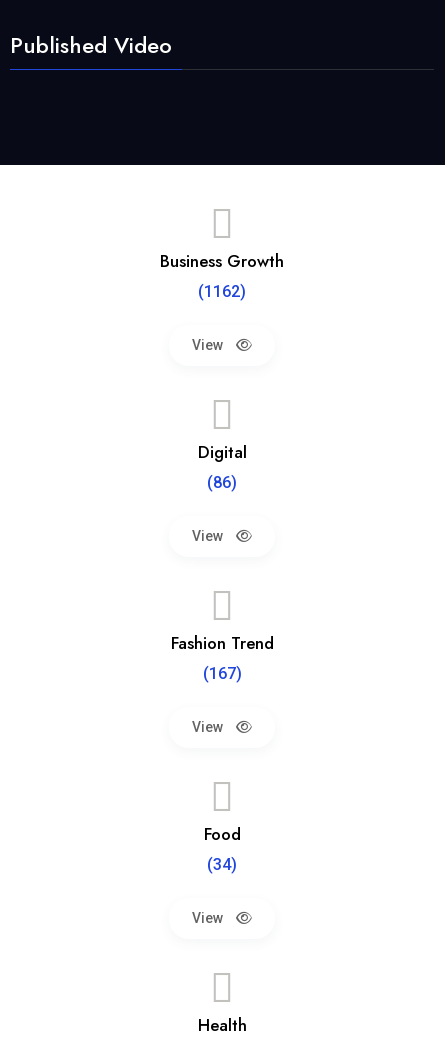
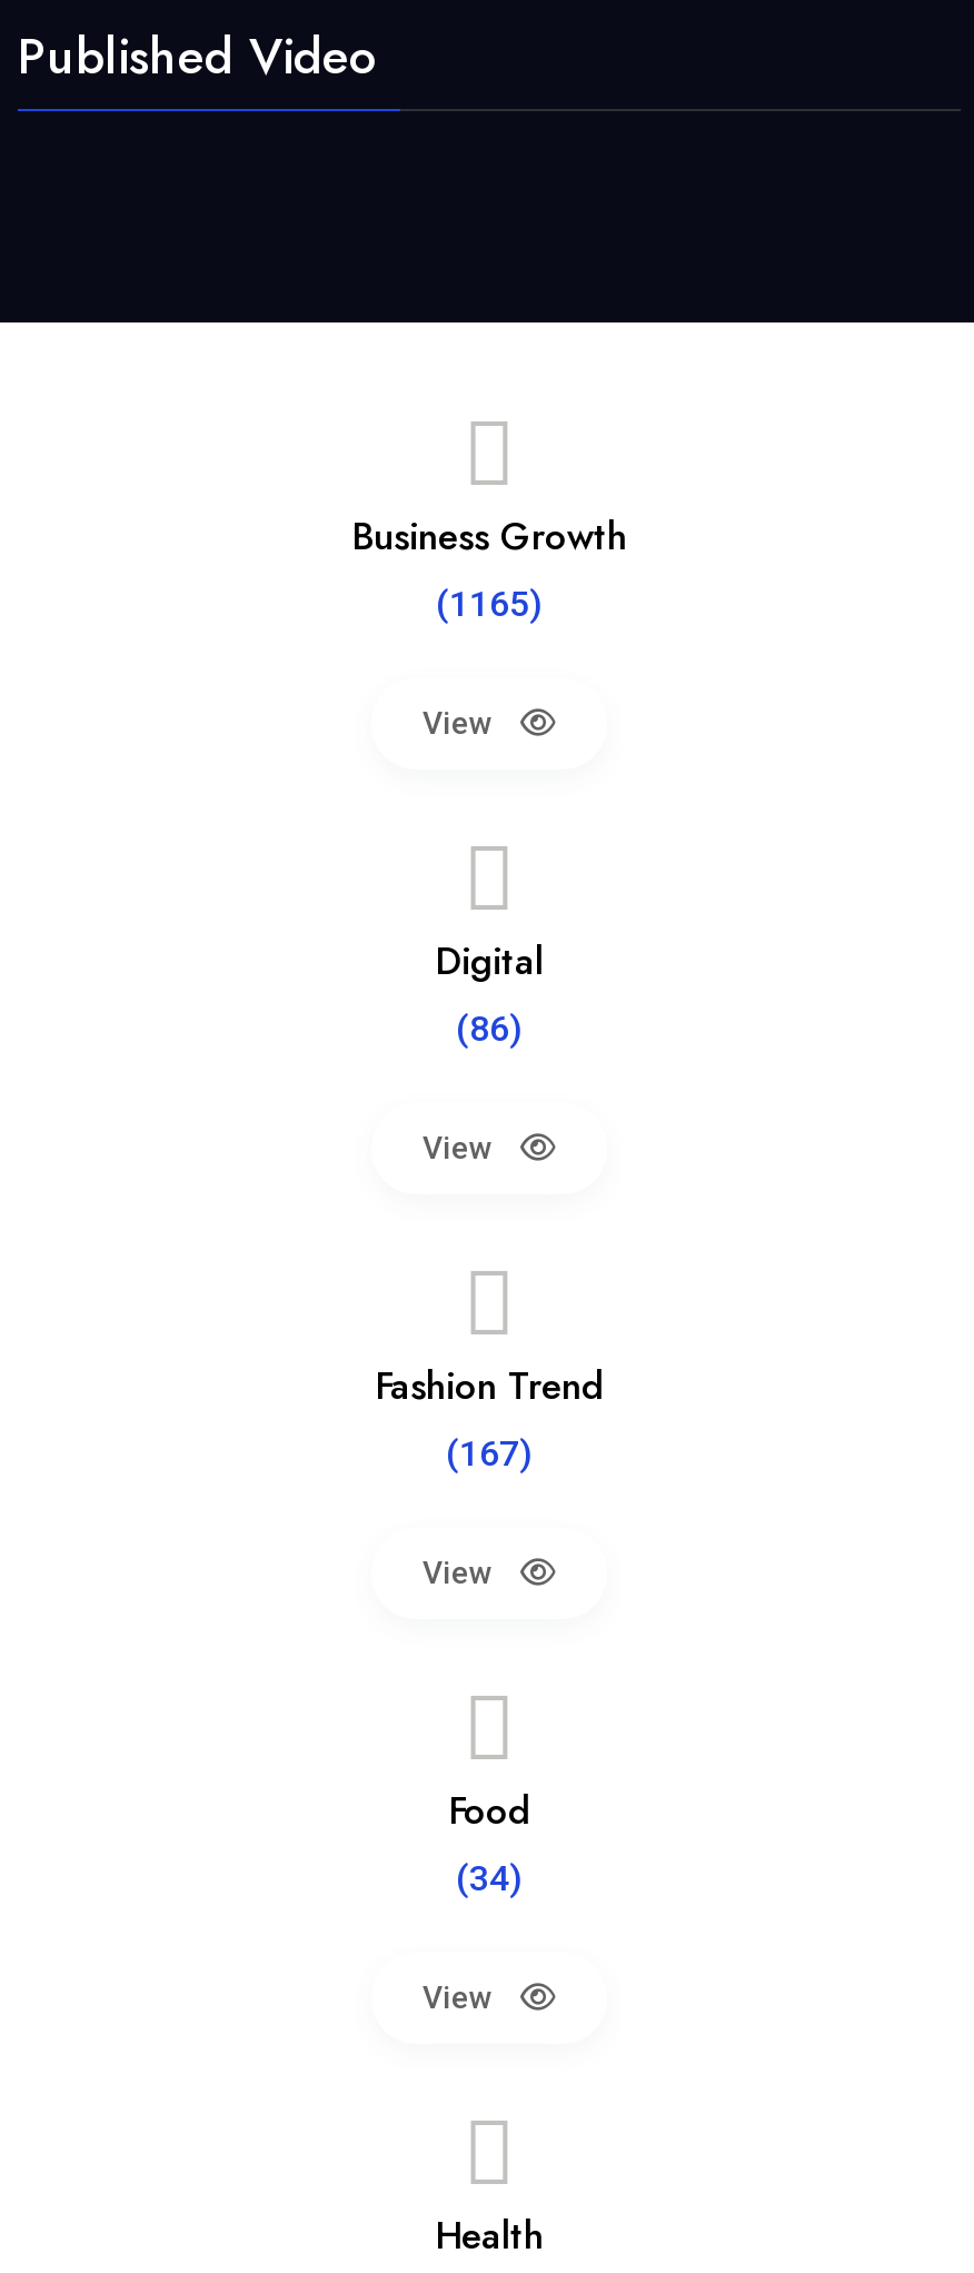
[198,282,246,301] (1162) -> [436,583,543,625] (1165)

